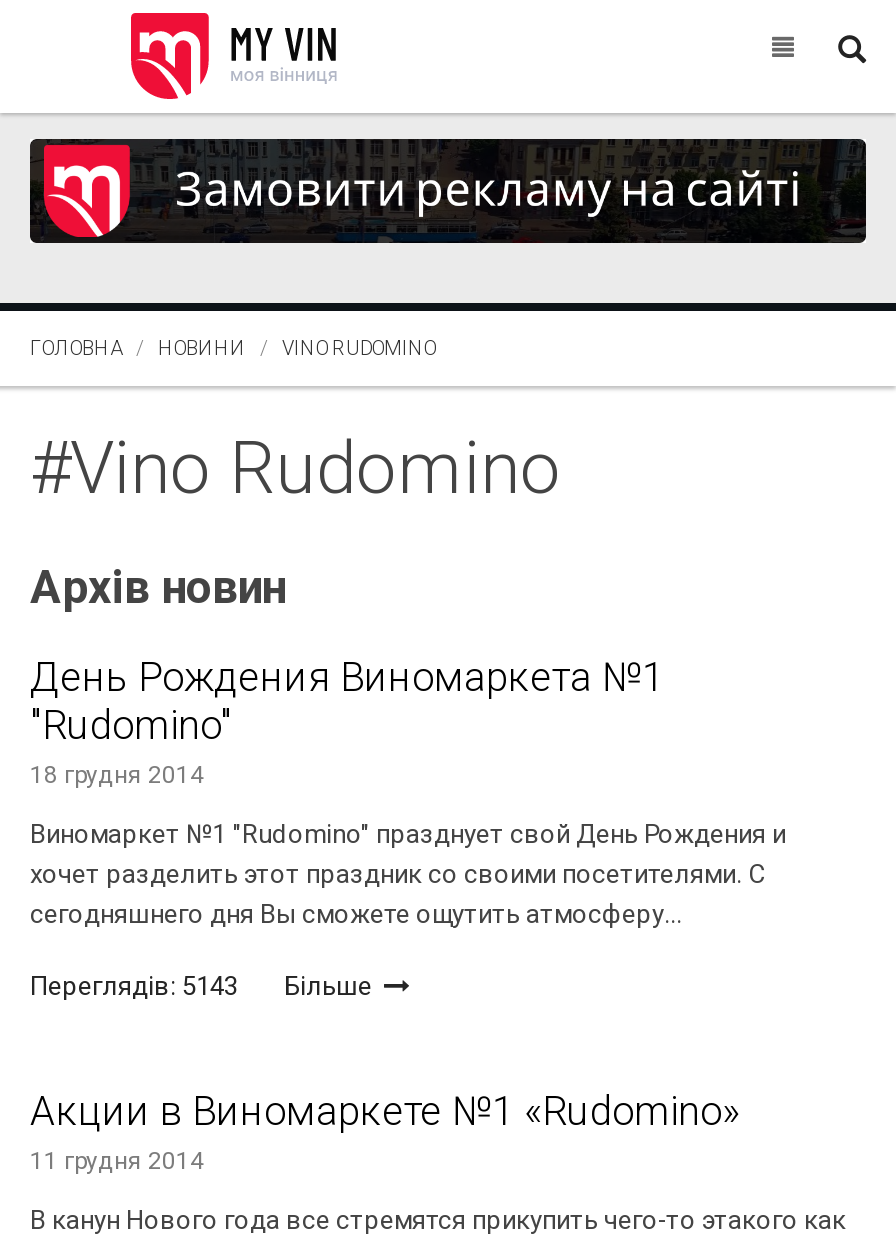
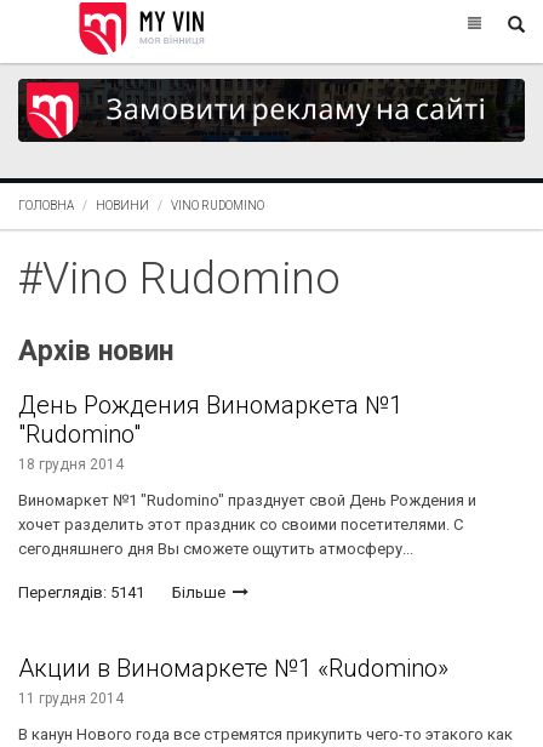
[30,970,378,1000] Переглядів: 5143 Більше -> [18,583,229,601] Переглядів: 5141 Більше

